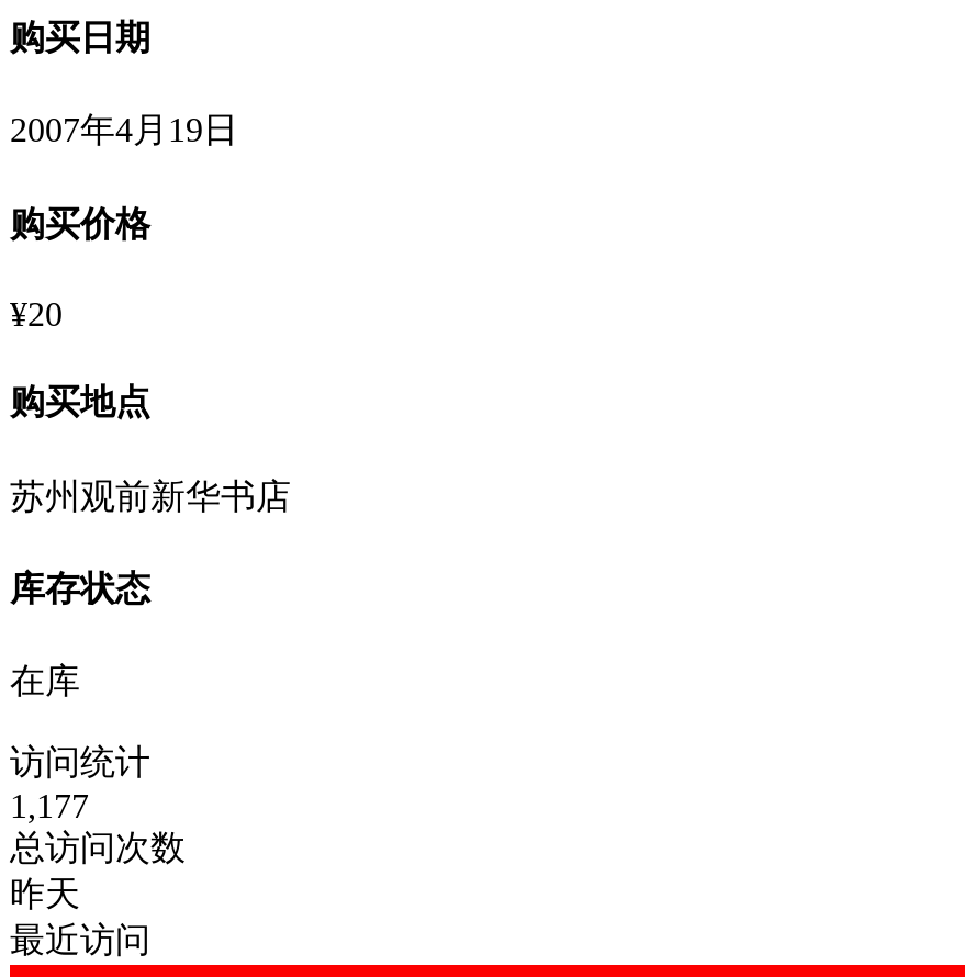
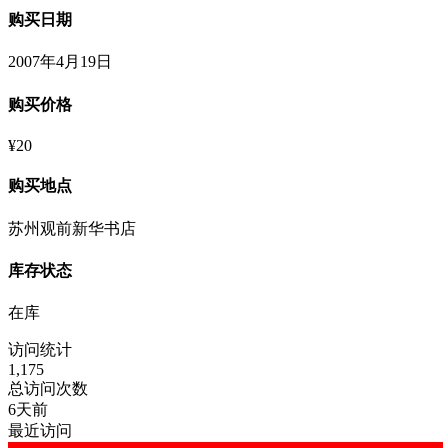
[10,787,89,824] 1,177 -> [8,361,44,378] 1,175
[10,875,80,912] 昨天 -> [8,401,48,418] 6天前

